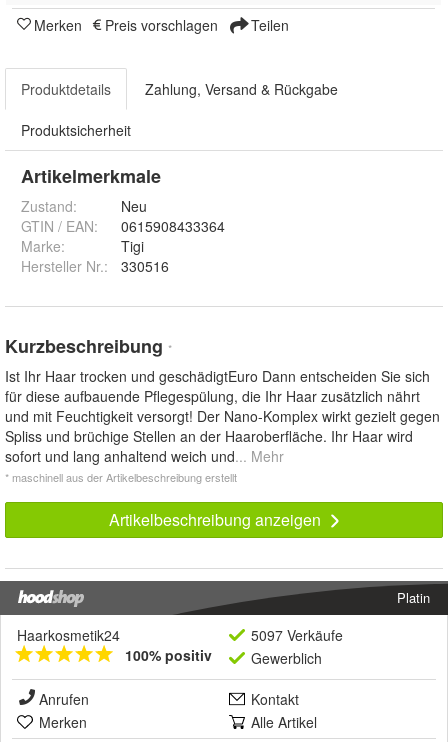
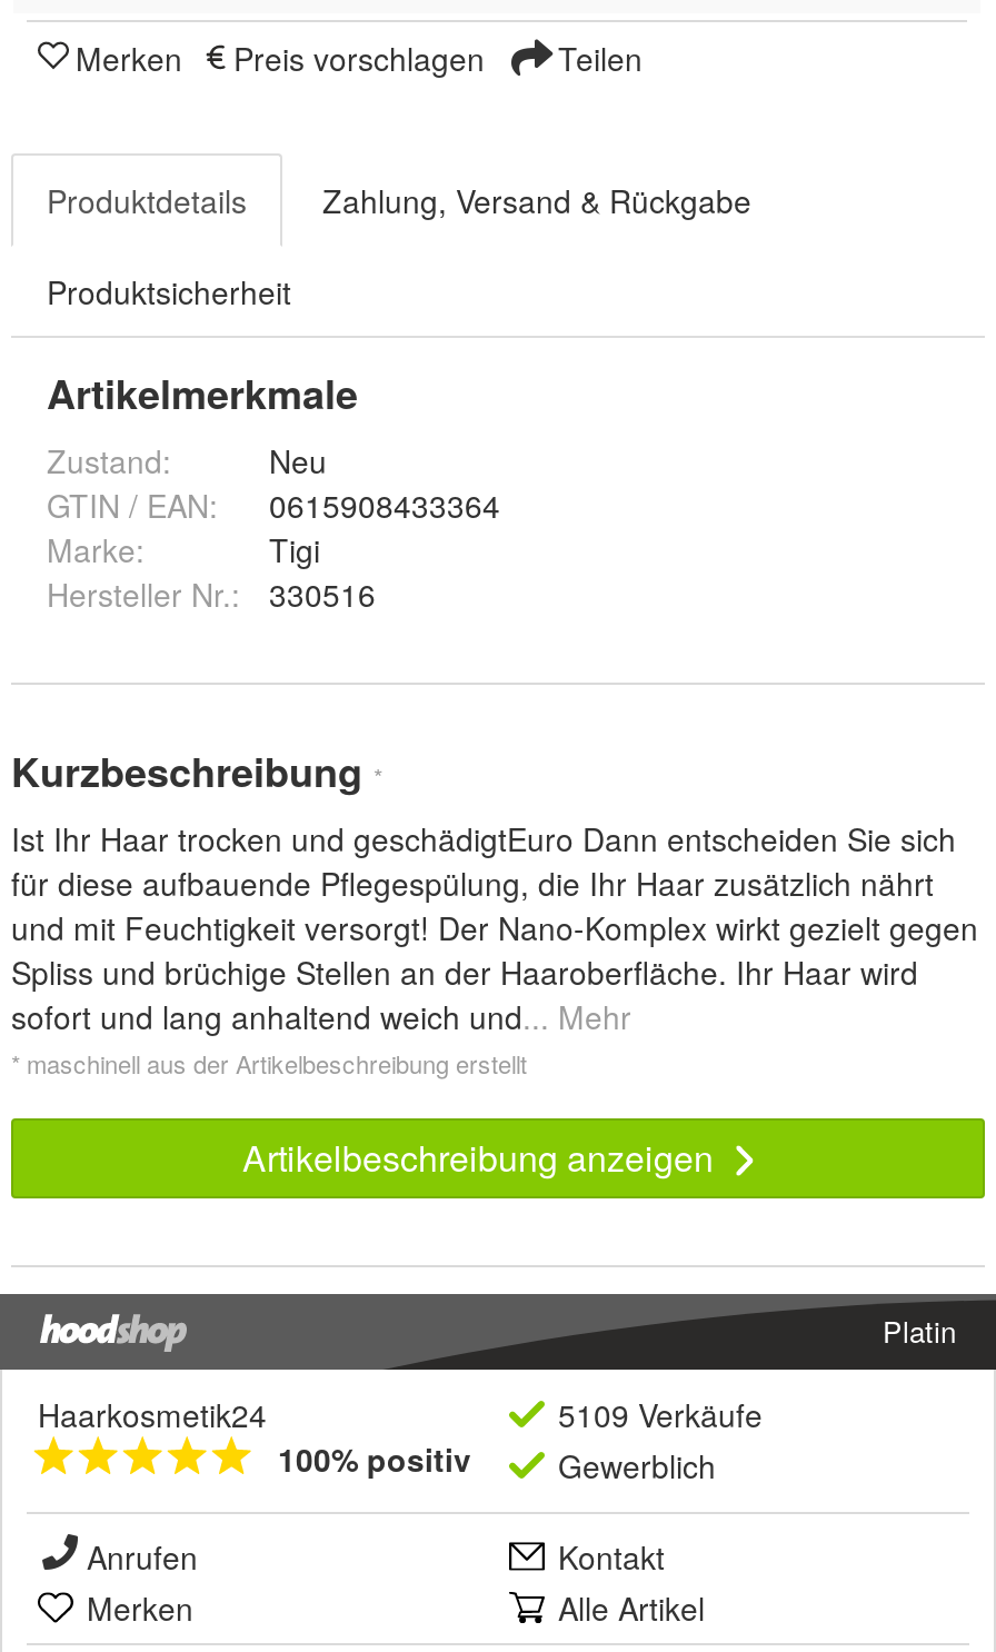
[251,625,343,645] 5097 Verkäufe -> [558,1392,763,1437] 5109 Verkäufe

